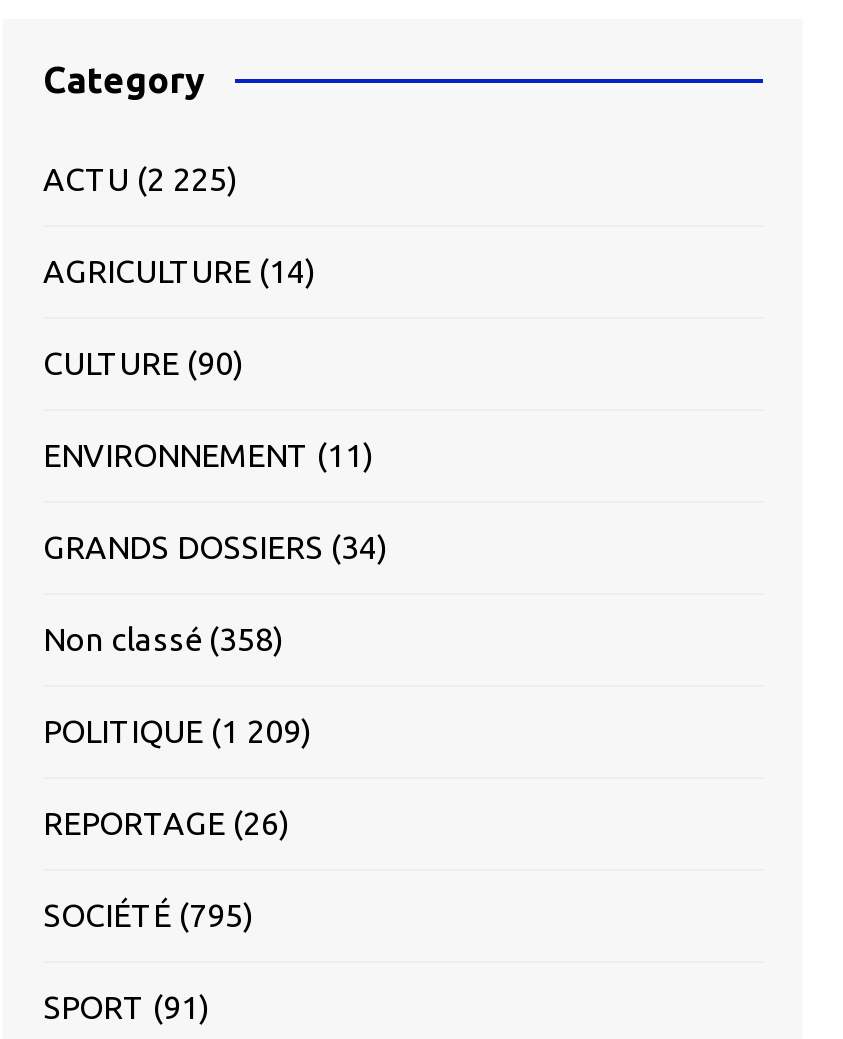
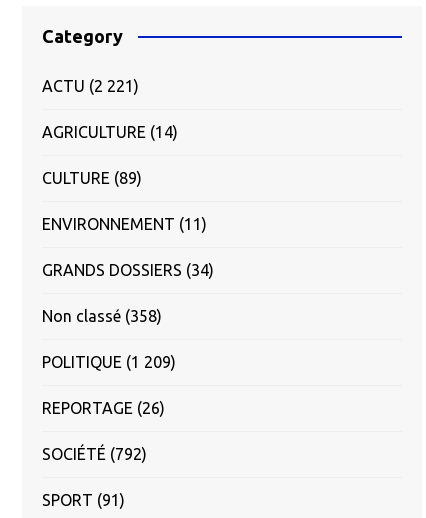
[43,161,237,197] ACTU (2 225) -> [42,77,139,95] ACTU (2 221)
[43,345,243,381] CULTURE (90) -> [42,169,142,187] CULTURE (89)
[43,897,253,933] SOCIÉTÉ (795) -> [42,445,147,463] SOCIÉTÉ (792)

